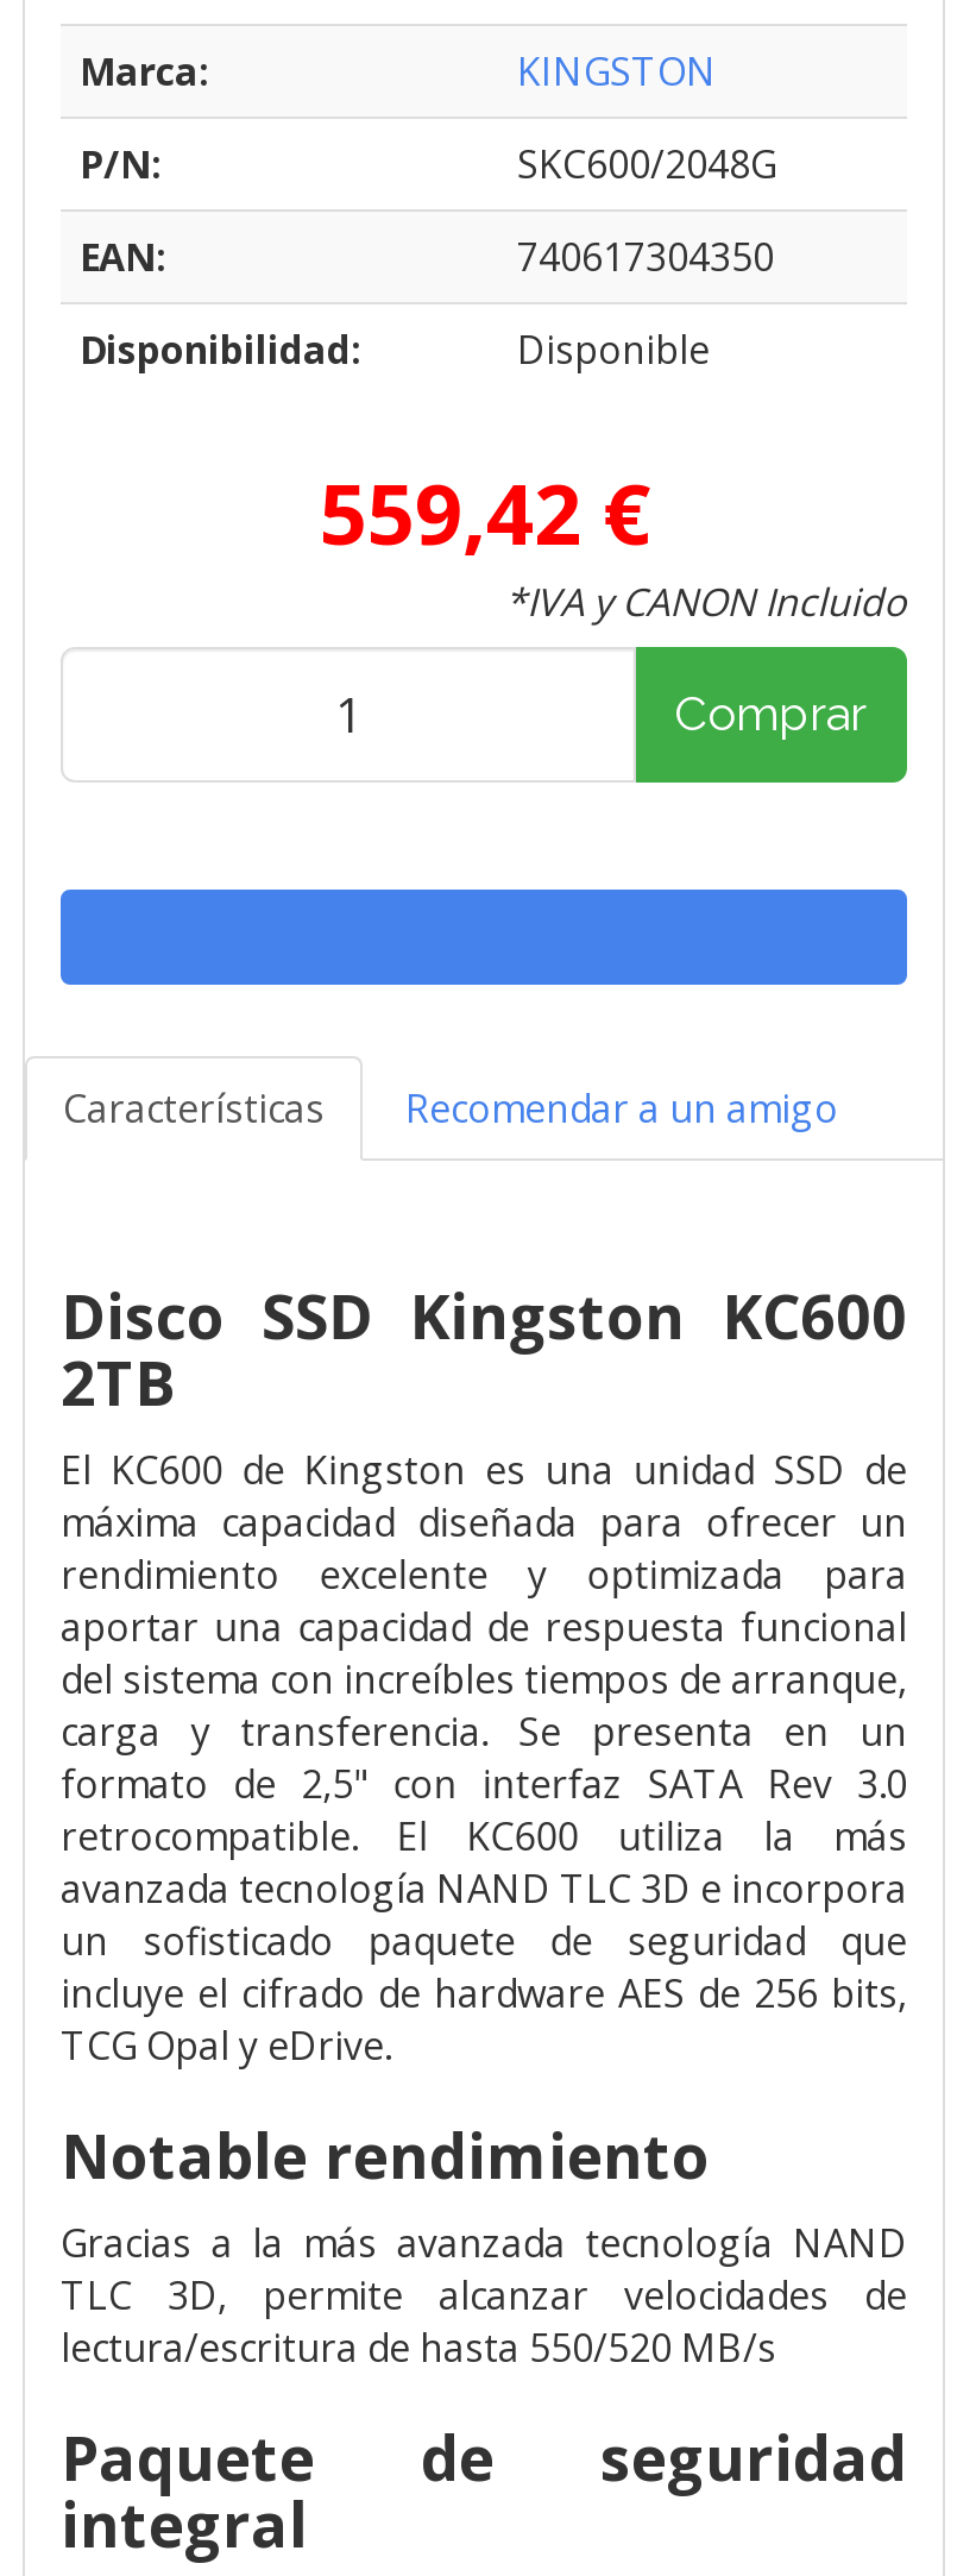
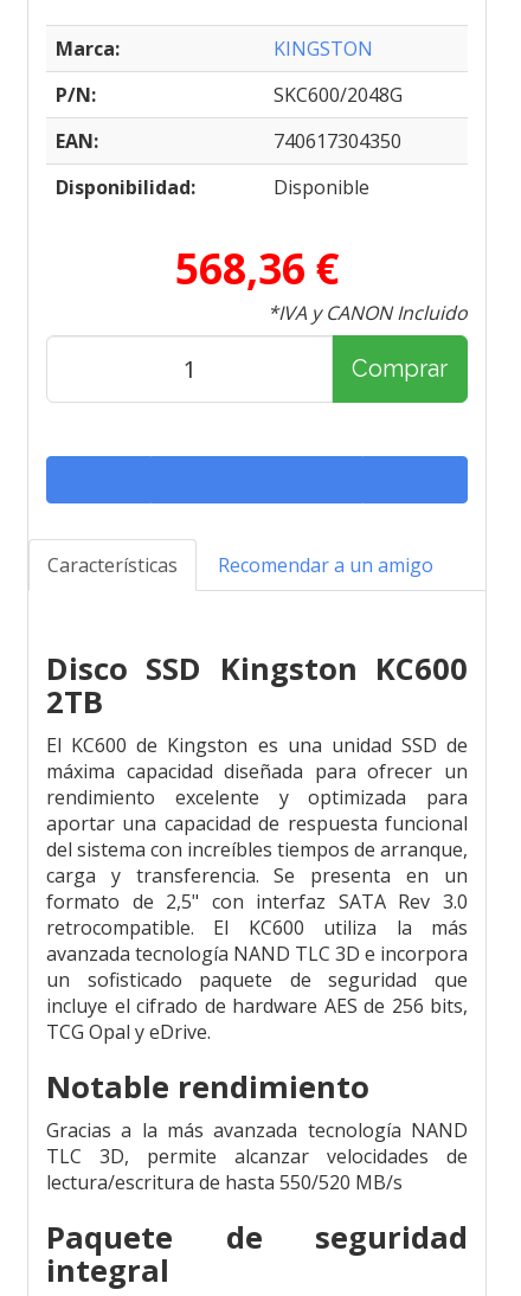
[320,454,648,568] 559,42 € -> [175,239,339,296] 568,36 €

